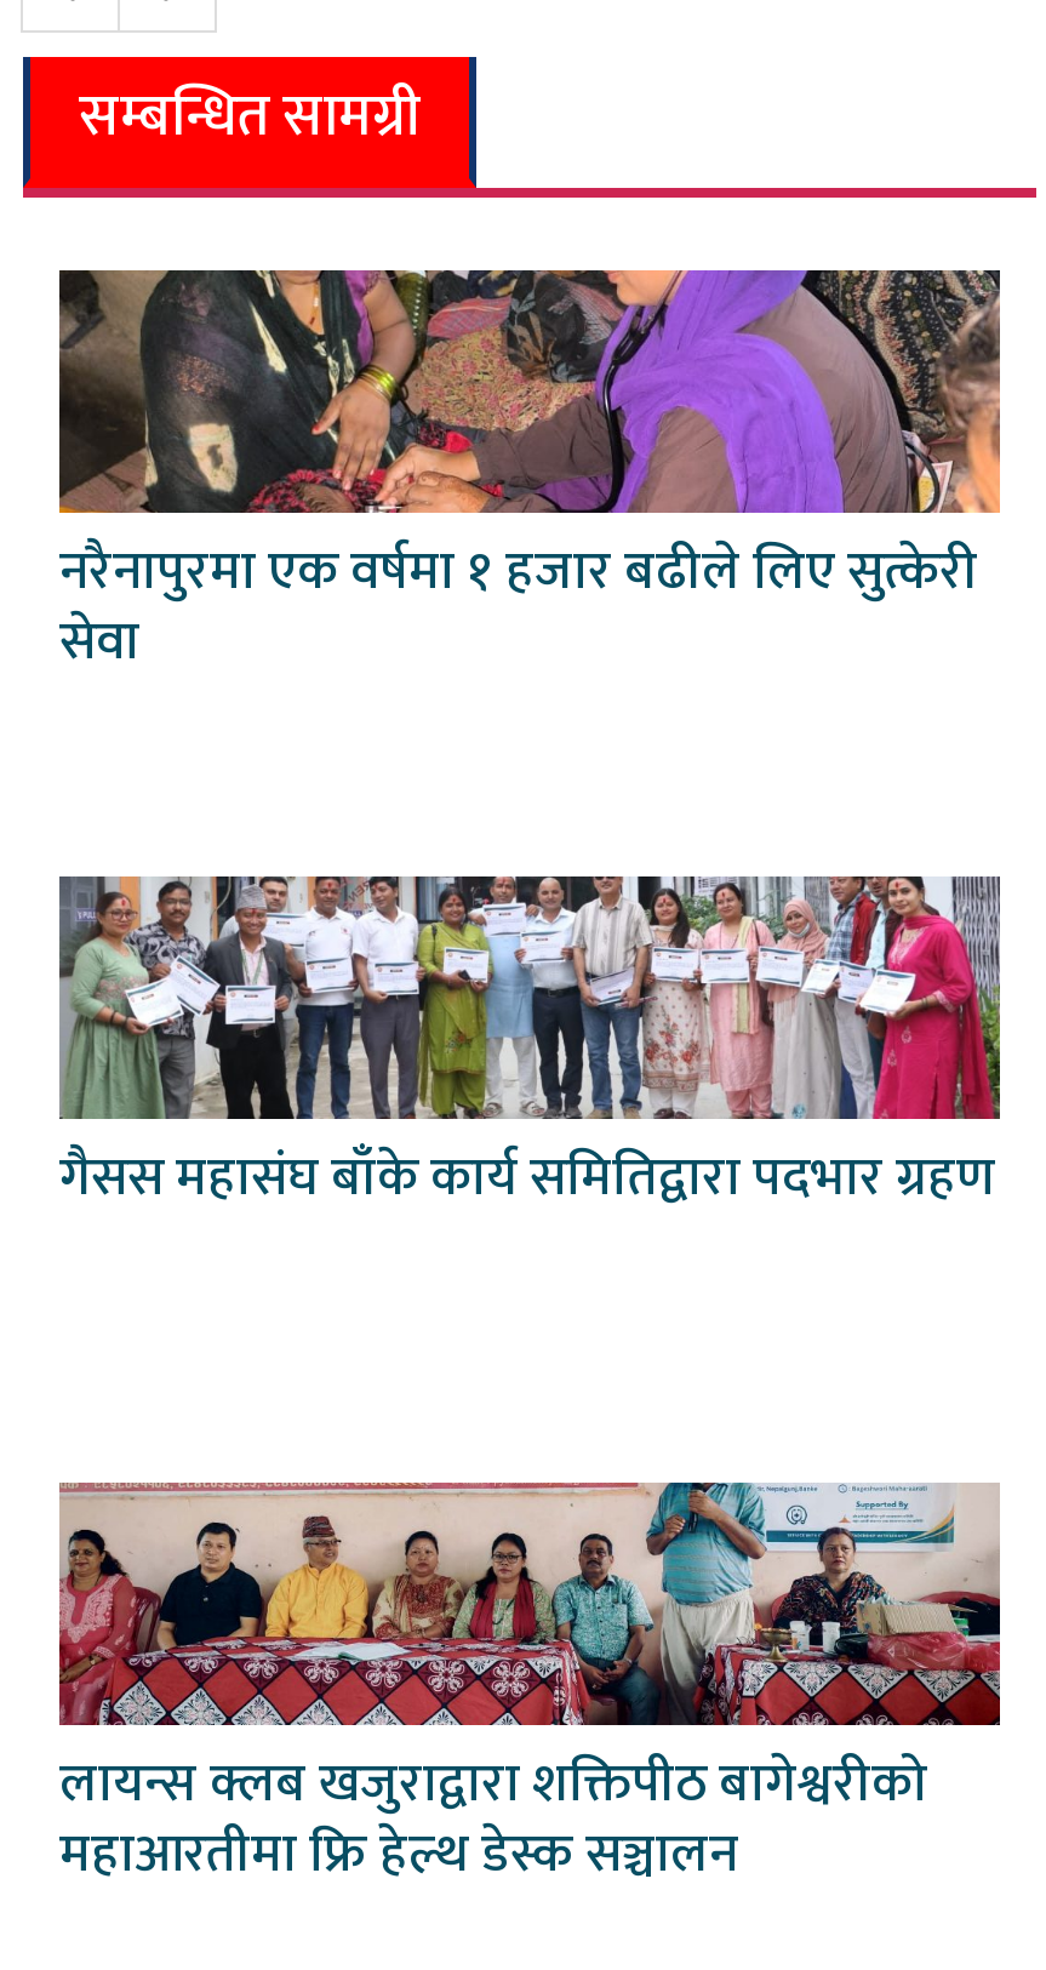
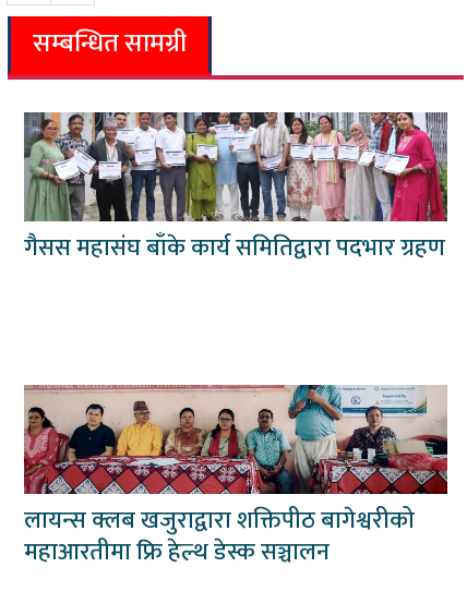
[59,269,1002,687] [image] | नरैनापुरमा एक वर्षमा १ हजार बढीले लिए सुत्केरी | सेवा -> none

